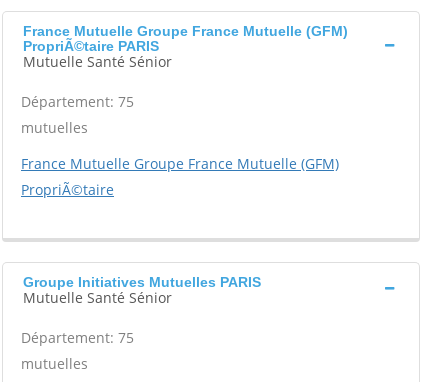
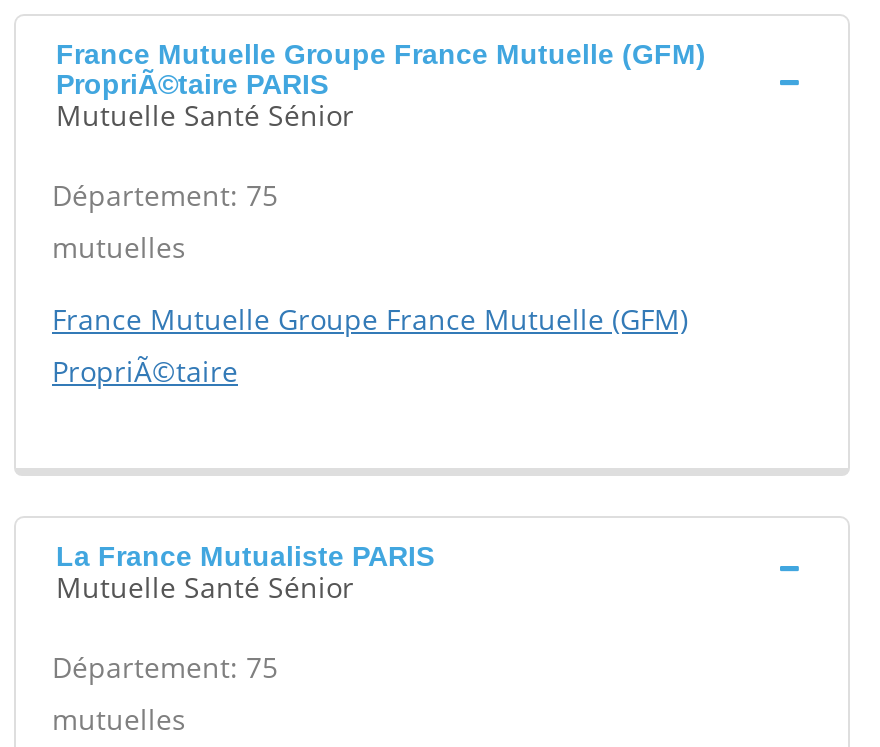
[23,274,261,290] Groupe Initiatives Mutuelles PARIS -> [56,540,434,572] La France Mutualiste PARIS

